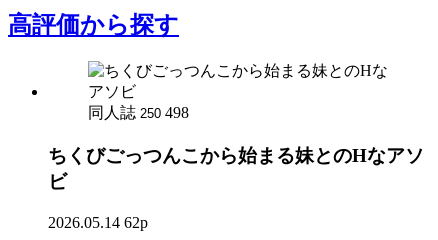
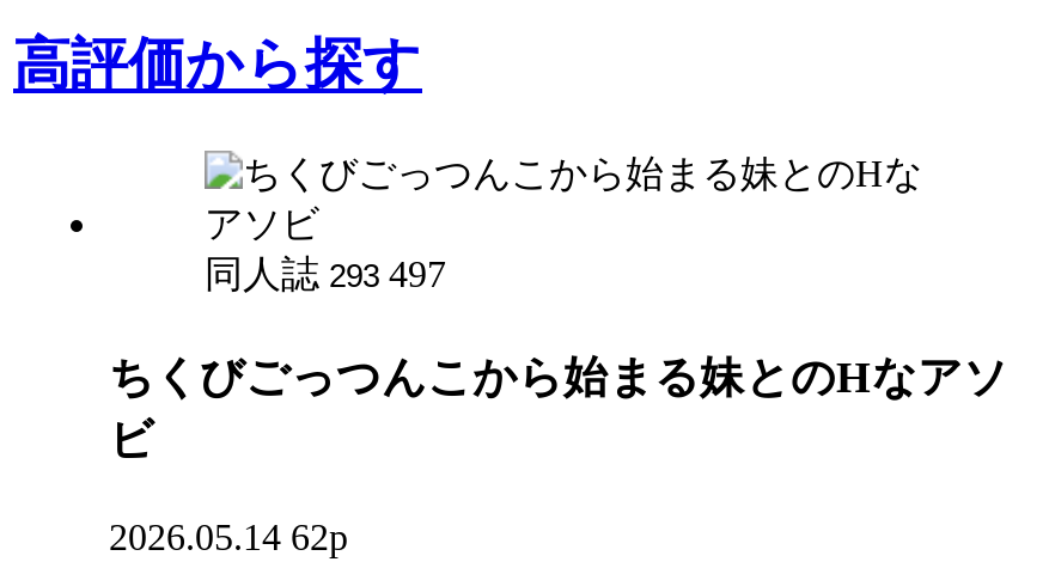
[88,104,189,121] 同人誌 250 498 -> [205,254,446,295] 同人誌 293 497

